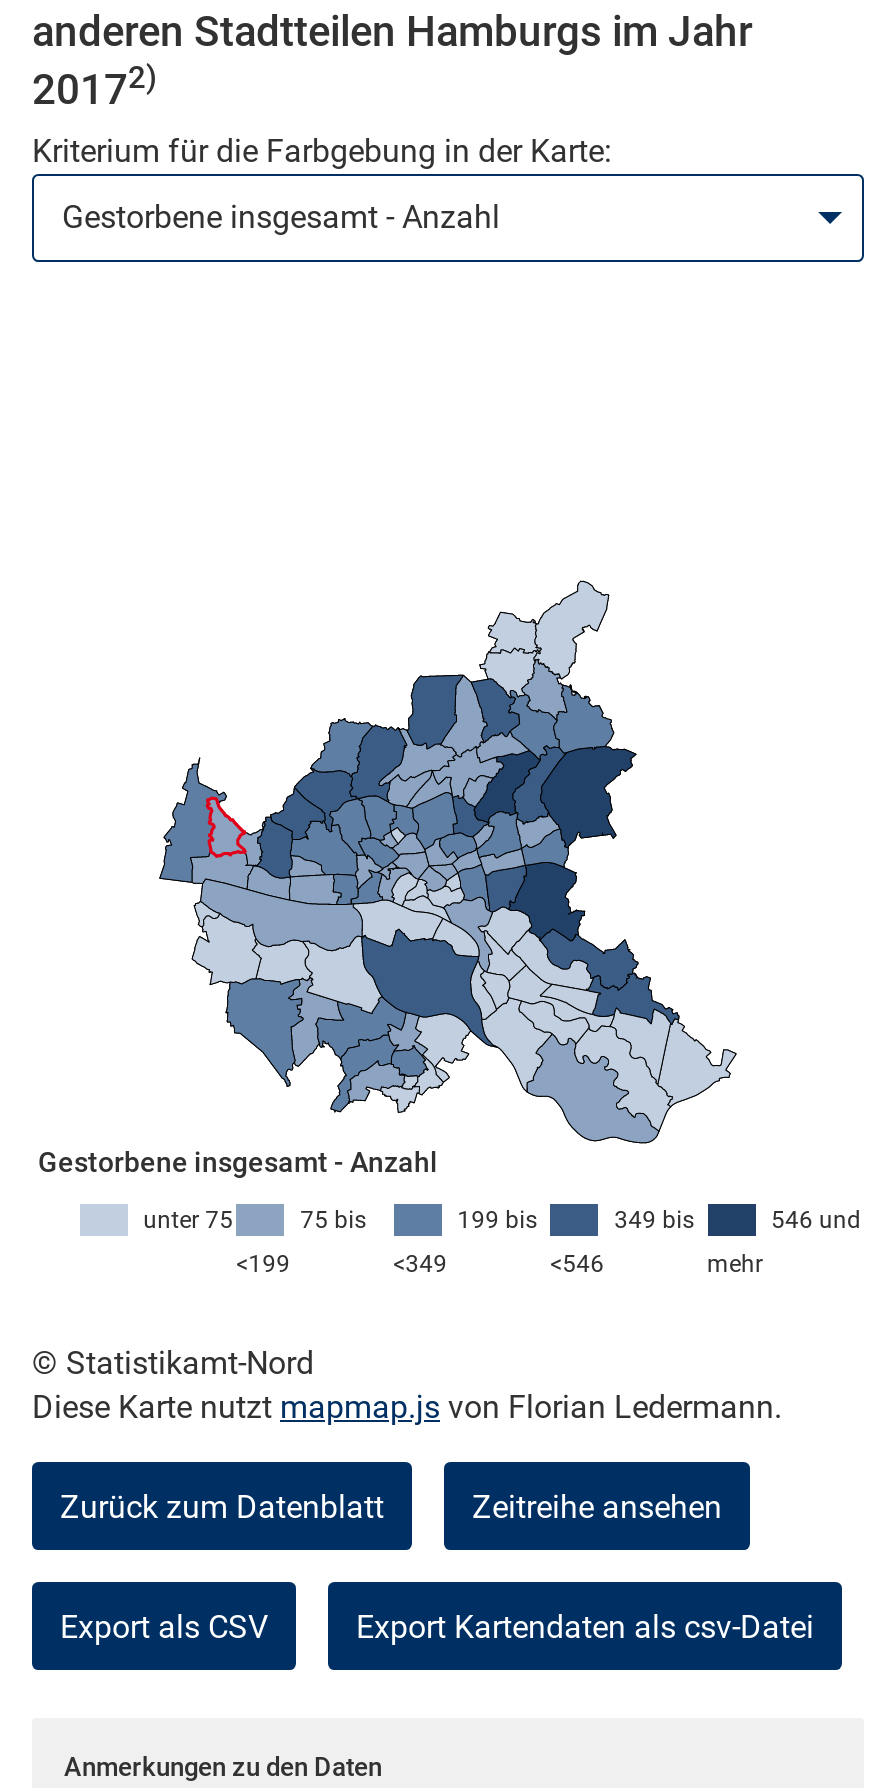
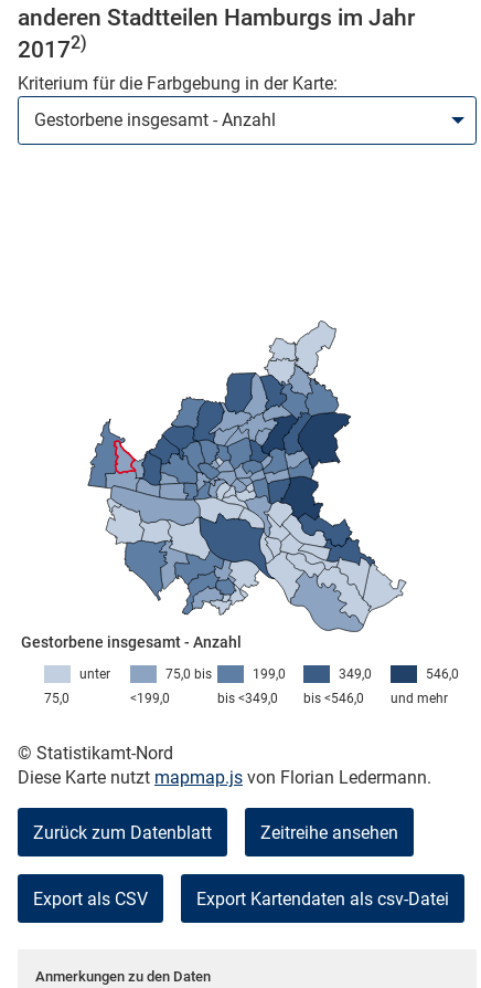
[143,1206,233,1234] unter 75 -> [44,667,110,706] unter | 75,0
[236,1206,366,1278] 75 bis | <199 -> [130,667,212,706] 75,0 bis | <199,0
[393,1206,537,1278] 199 bis | <349 -> [217,667,285,706] 199,0 | bis <349,0
[550,1206,694,1278] 349 bis | <546 -> [303,667,372,706] 349,0 | bis <546,0
[707,1206,861,1278] 546 und | mehr -> [390,667,458,706] 546,0 | und mehr

